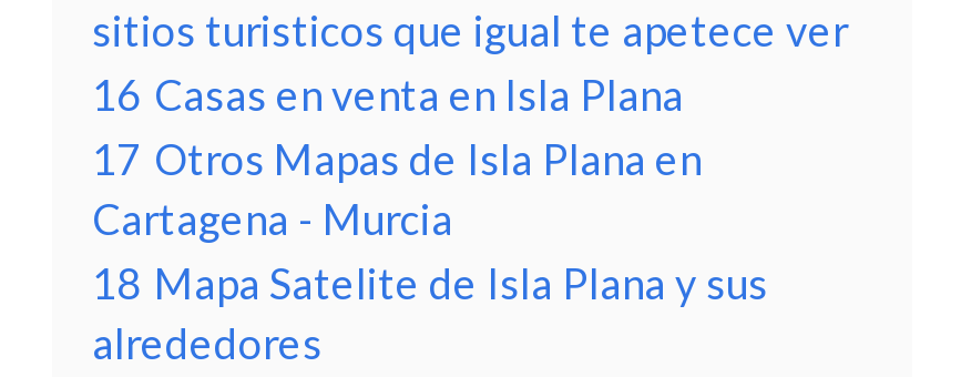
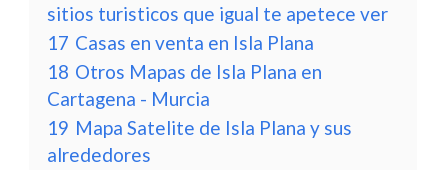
[92,69,684,120] 16 Casas en venta en Isla Plana -> [47,31,314,54] 17 Casas en venta en Isla Plana
[92,133,702,184] 17 Otros Mapas de Isla Plana en -> [47,60,322,83] 18 Otros Mapas de Isla Plana en
[92,257,768,308] 18 Mapa Satelite de Isla Plana y sus -> [47,116,352,139] 19 Mapa Satelite de Isla Plana y sus

